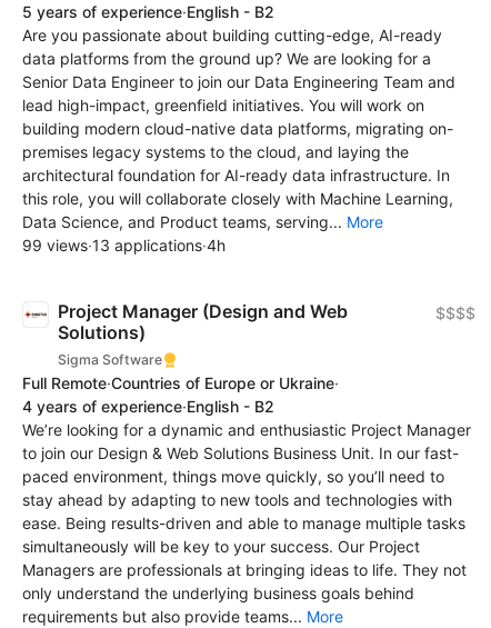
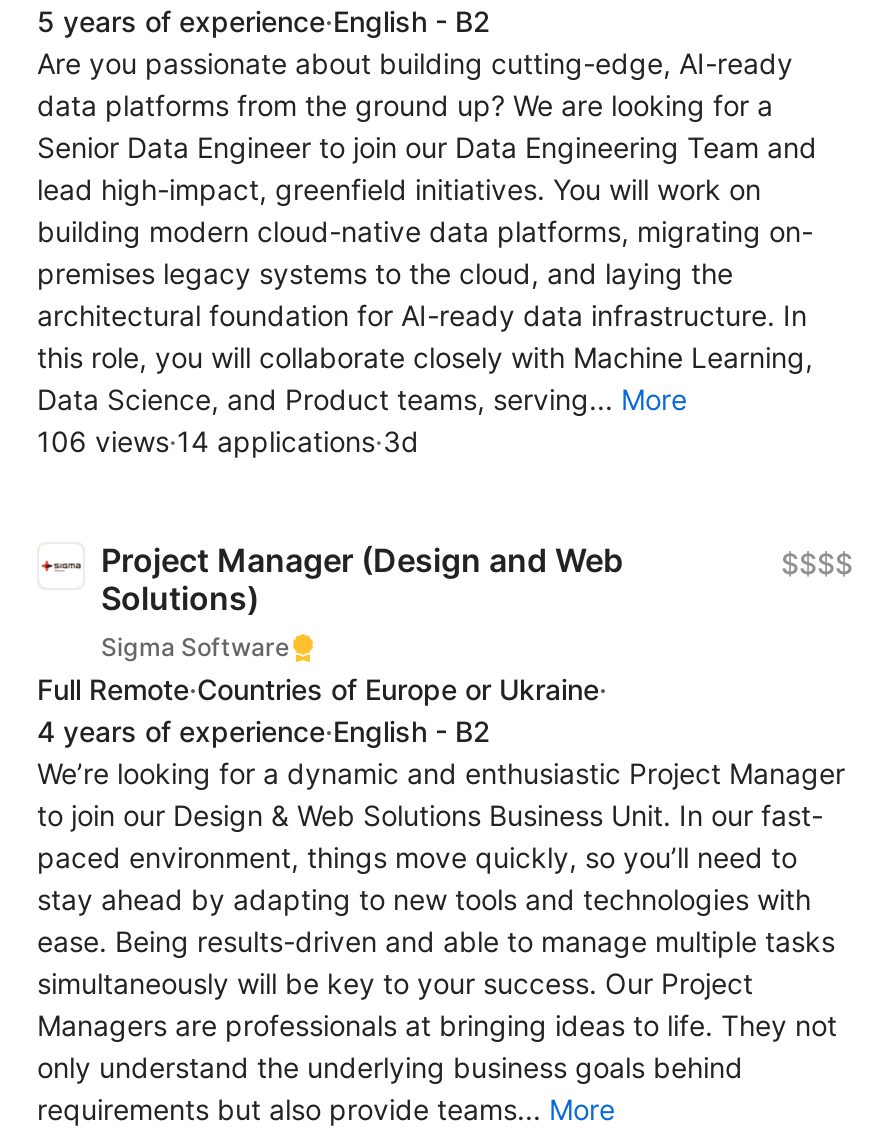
[22,236,226,255] 99 views·13 applications·4h -> [37,424,419,458] 106 views·14 applications·3d

